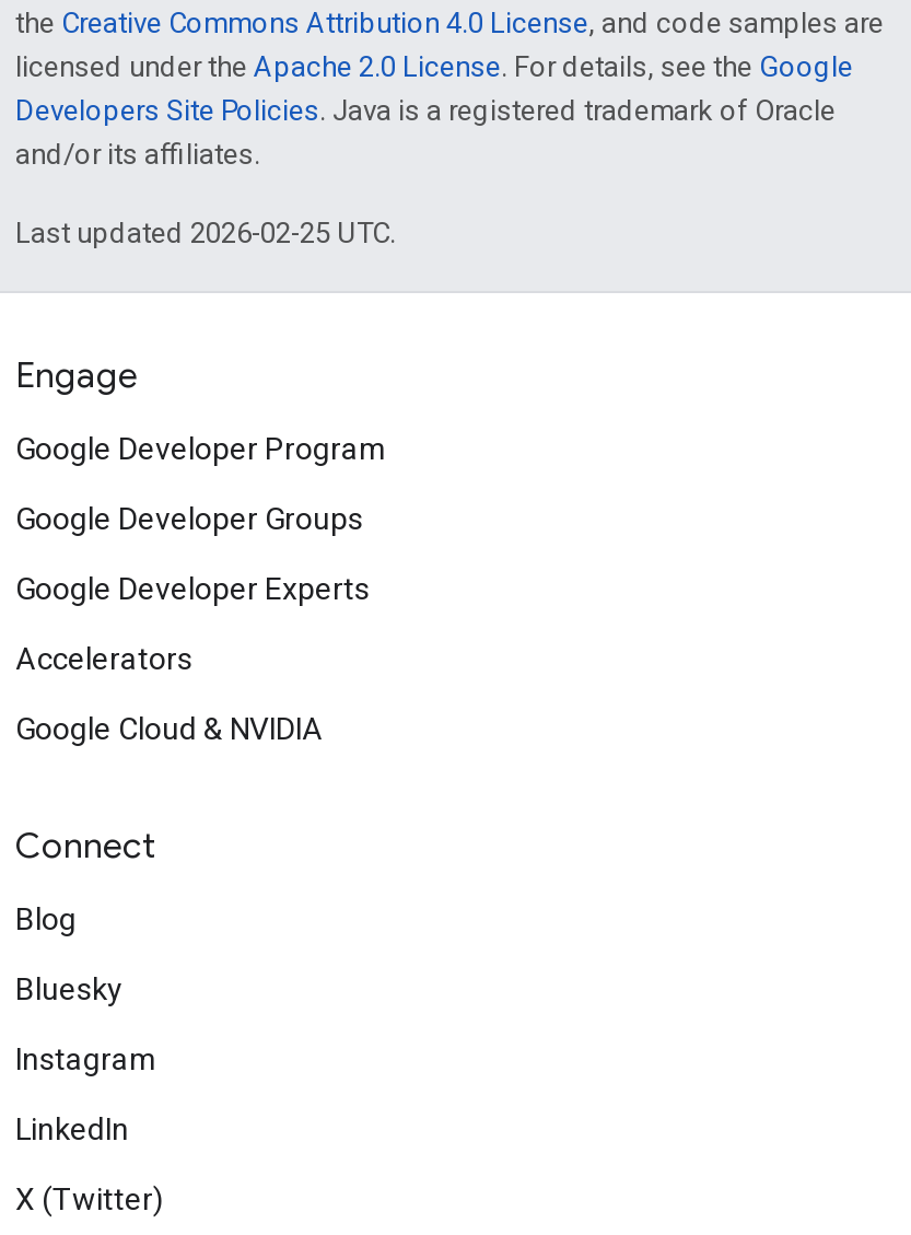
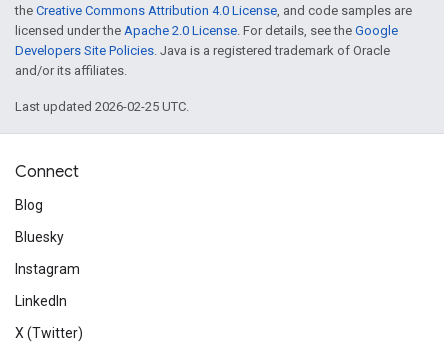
[15,354,387,746] Engage | Google Developer Program | Google Developer Groups | Google Developer Experts | Accelerators | Google Cloud & NVIDIA -> none

